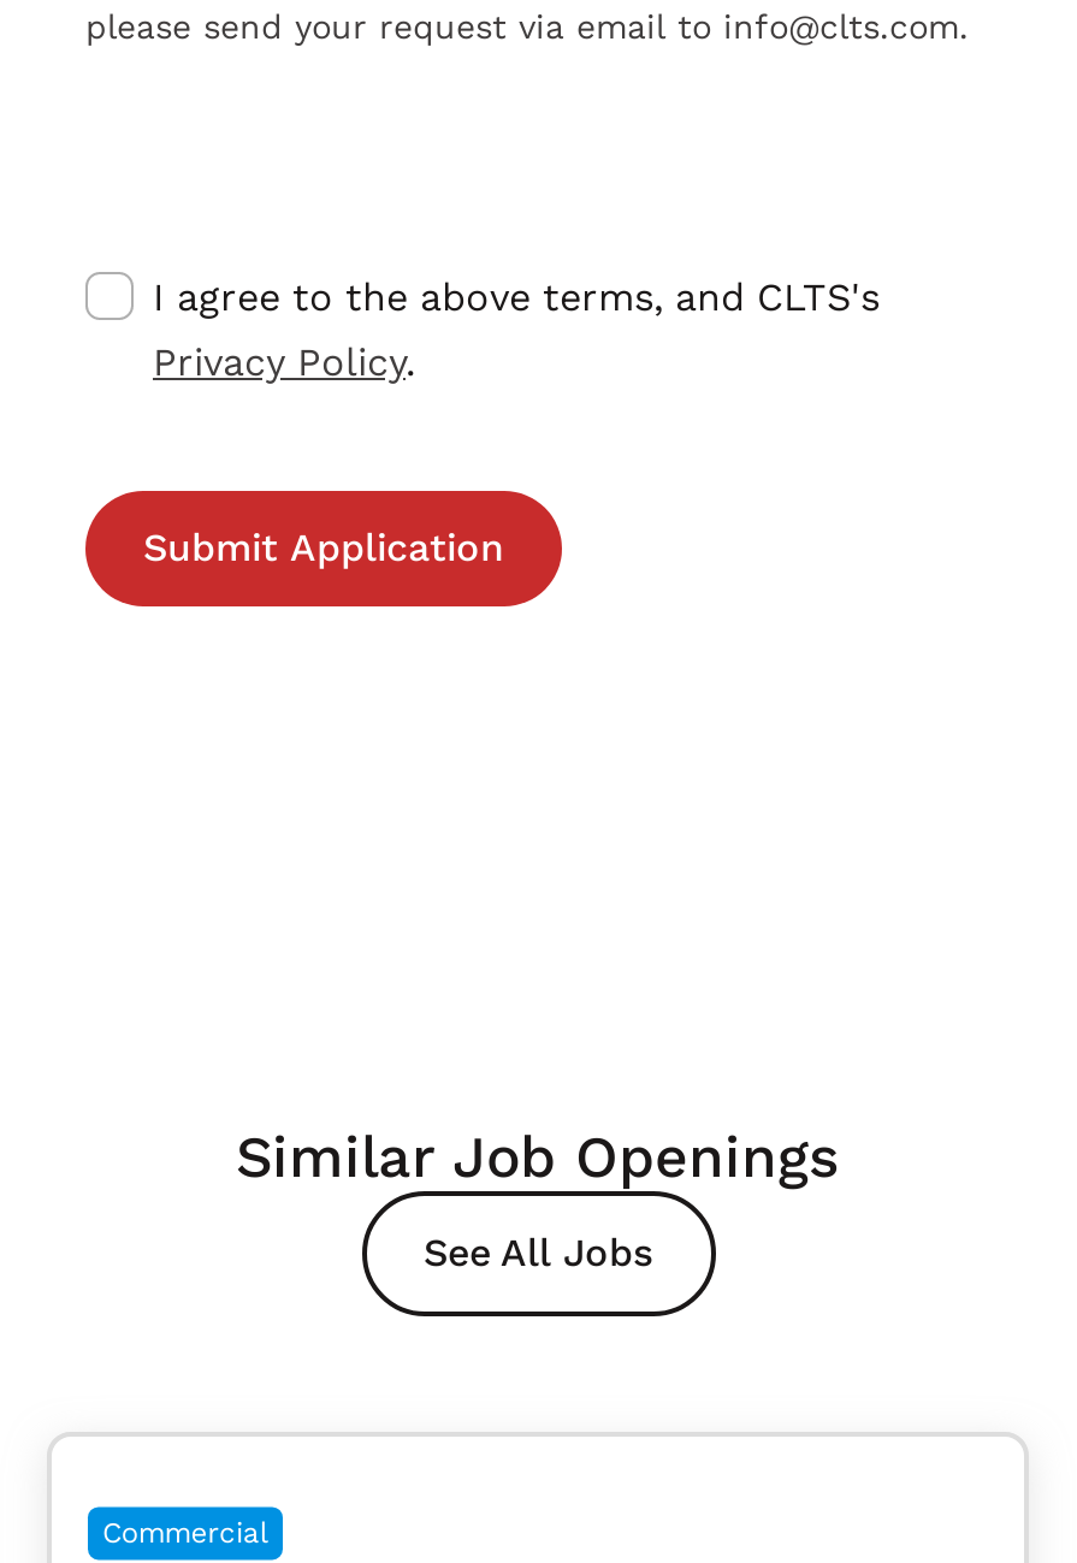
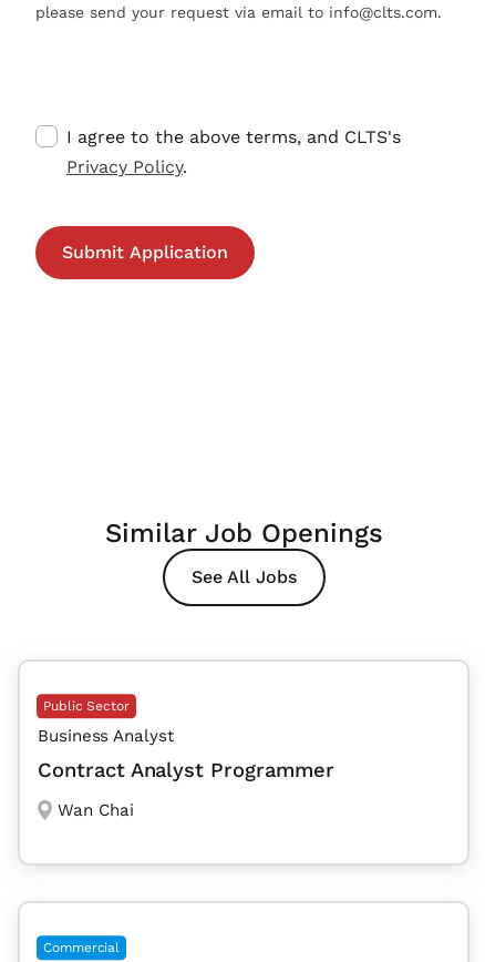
none -> [38,699,334,821] Public Sector | Business Analyst | Contract Analyst Programmer | Wan Chai

